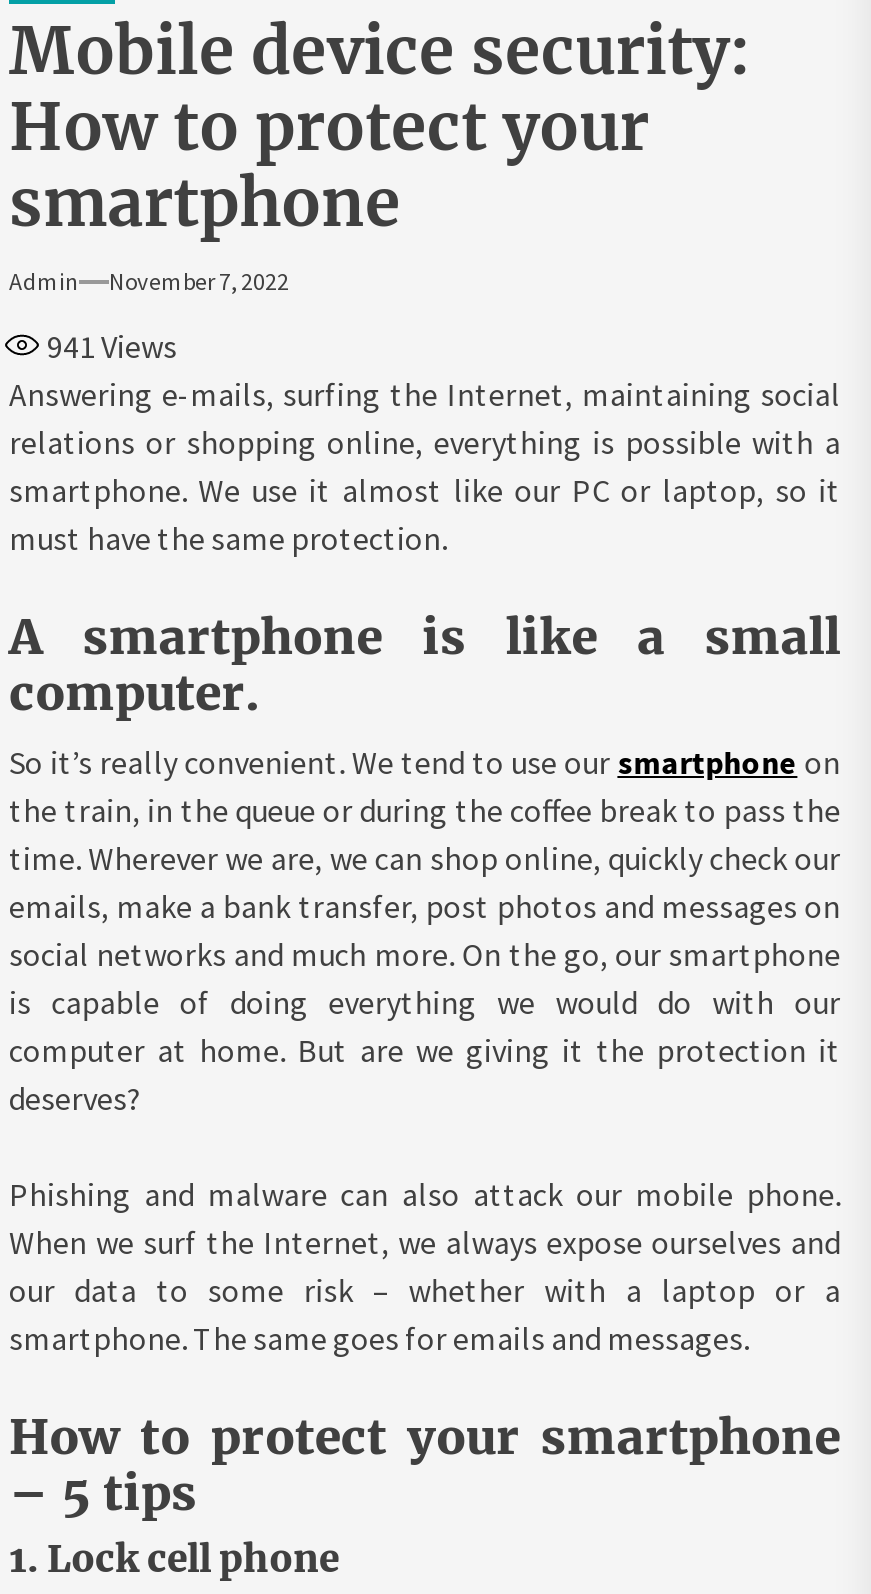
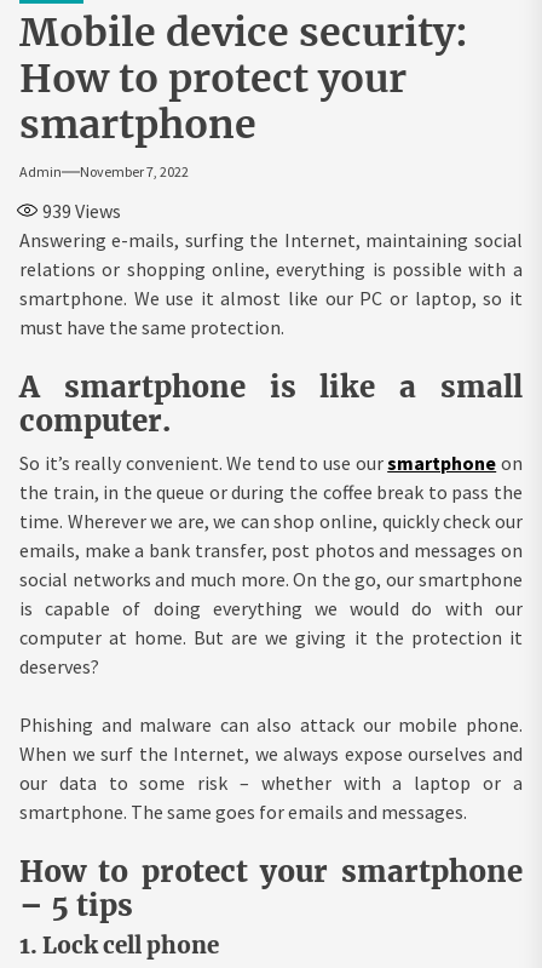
[47,325,177,365] 941 Views -> [42,199,121,223] 939 Views

